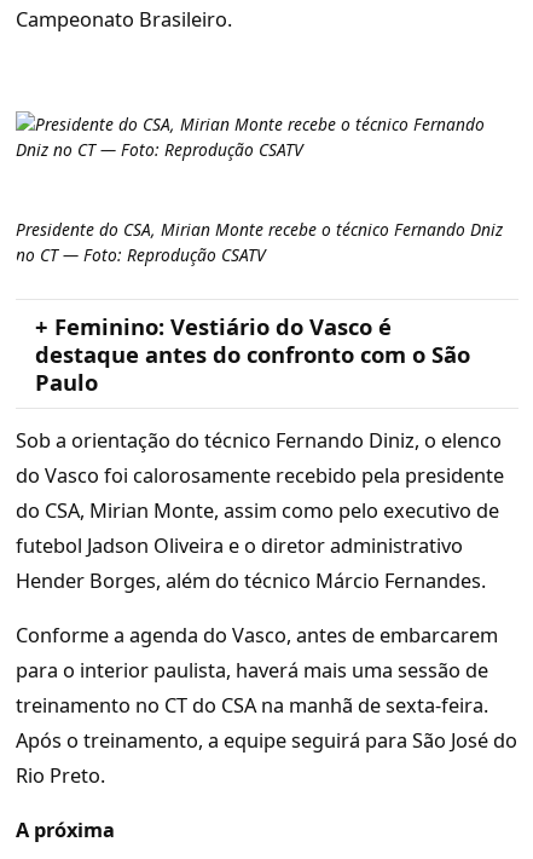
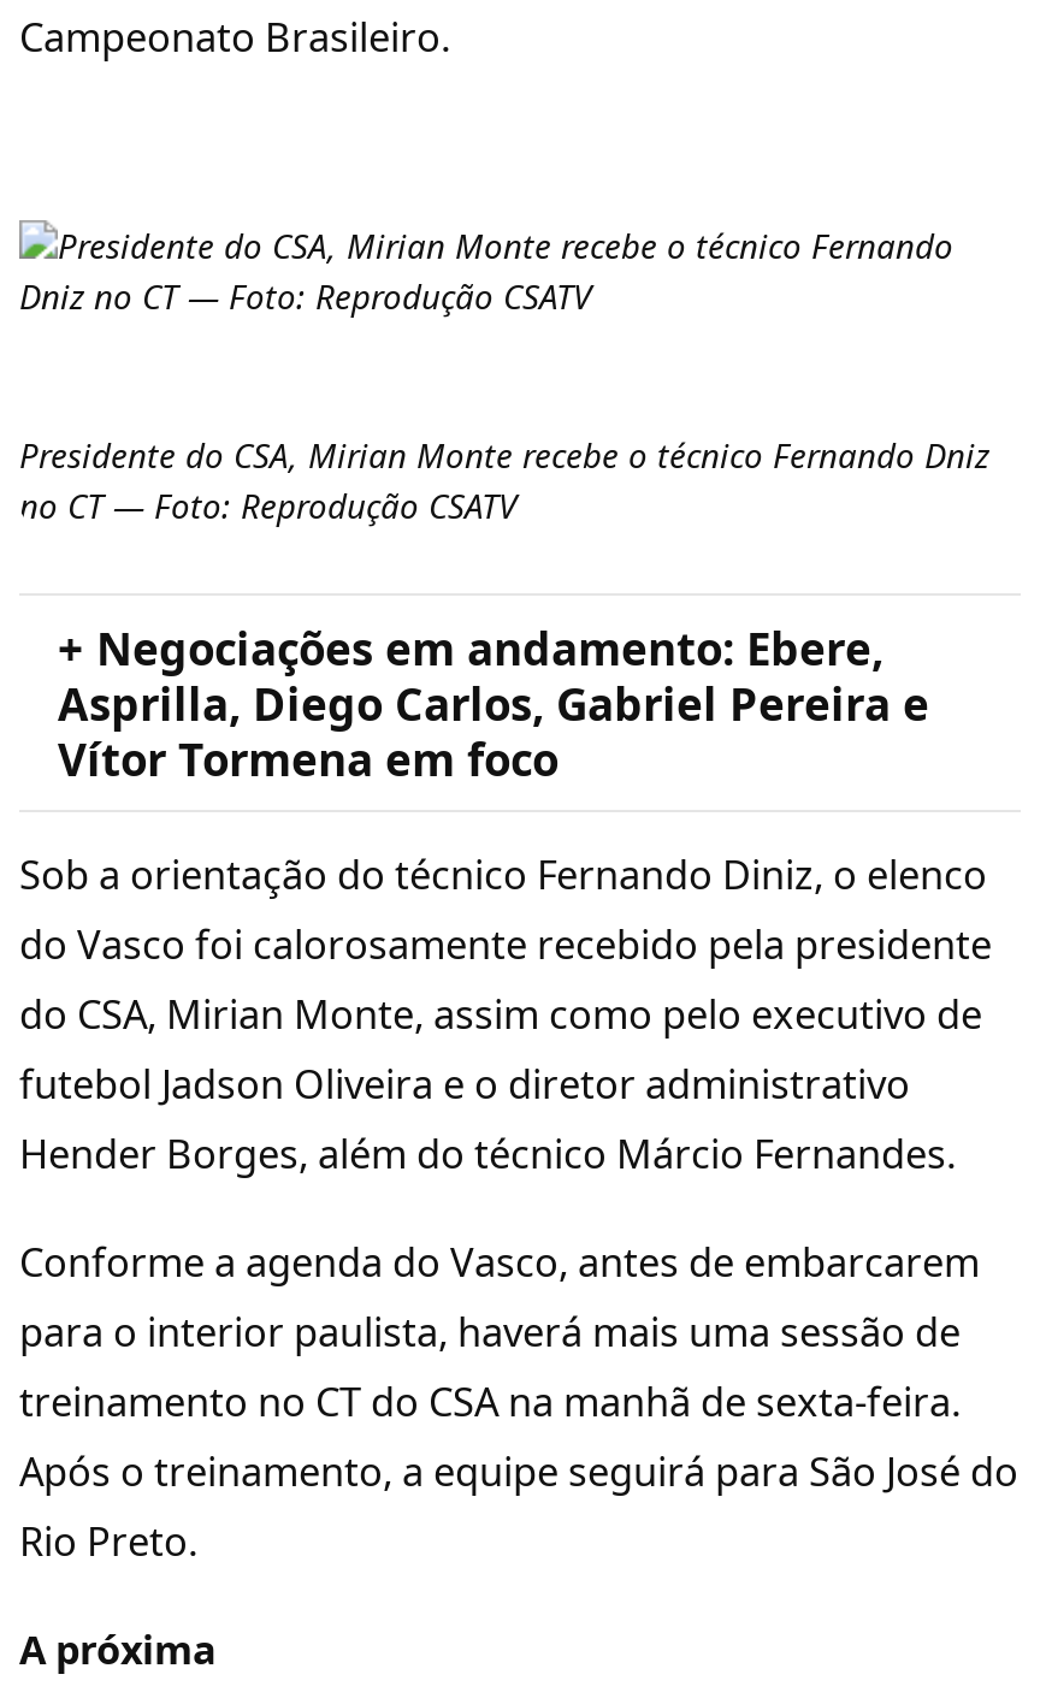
[35,311,470,397] + Feminino: Vestiário do Vasco é | destaque antes do confronto com o São | Paulo -> [58,617,929,788] + Negociações em andamento: Ebere, | Asprilla, Diego Carlos, Gabriel Pereira e | Vítor Tormena em foco

